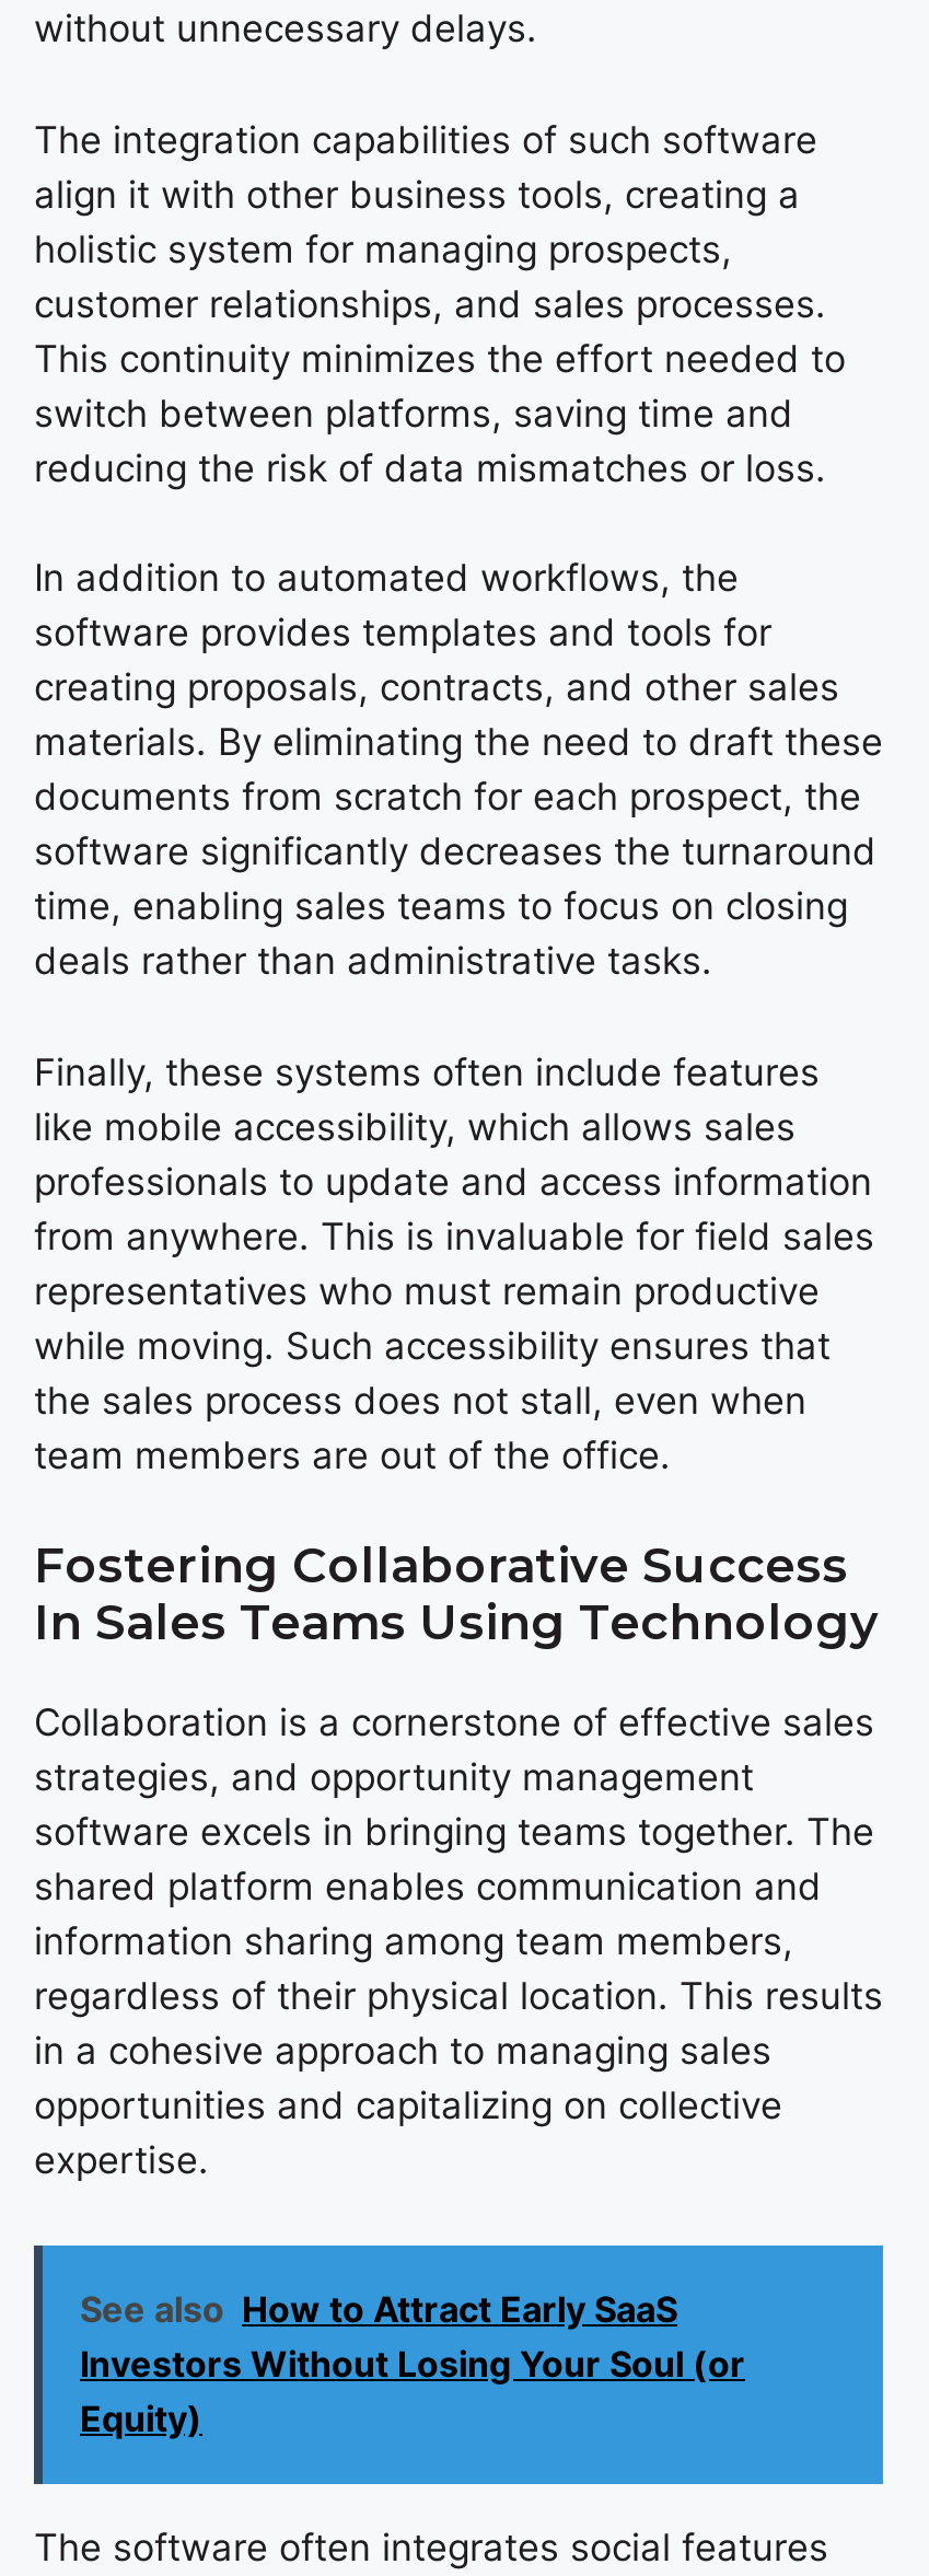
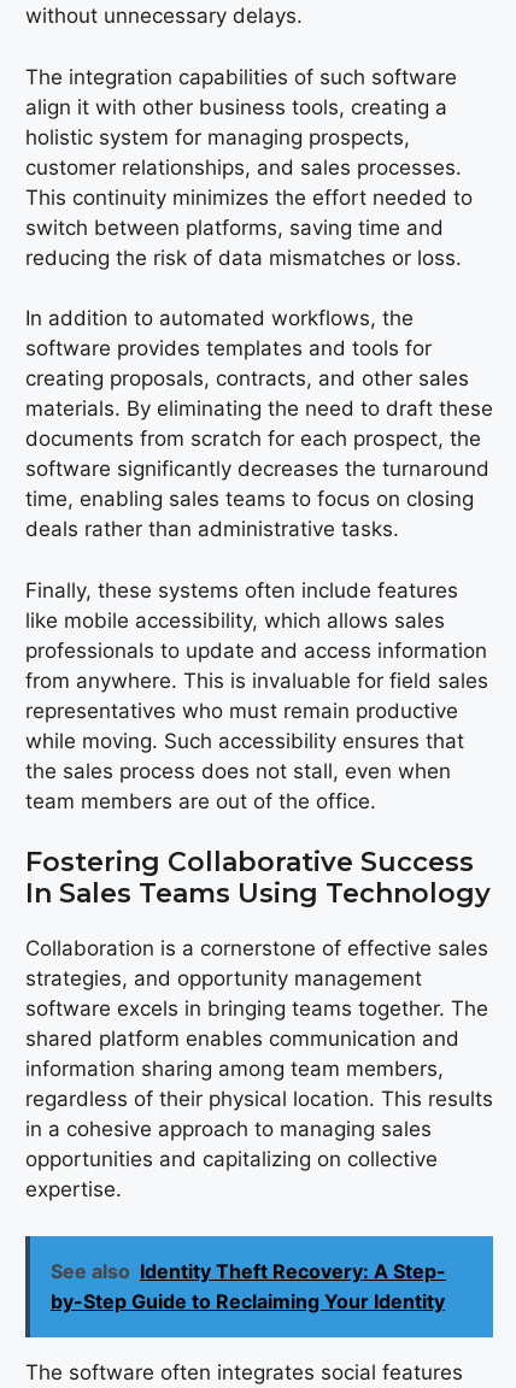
[80,2286,745,2440] See also How to Attract Early SaaS | Investors Without Losing Your Soul (or | Equity) -> [51,1259,446,1313] See also Identity Theft Recovery: A Step- | by-Step Guide to Reclaiming Your Identity

